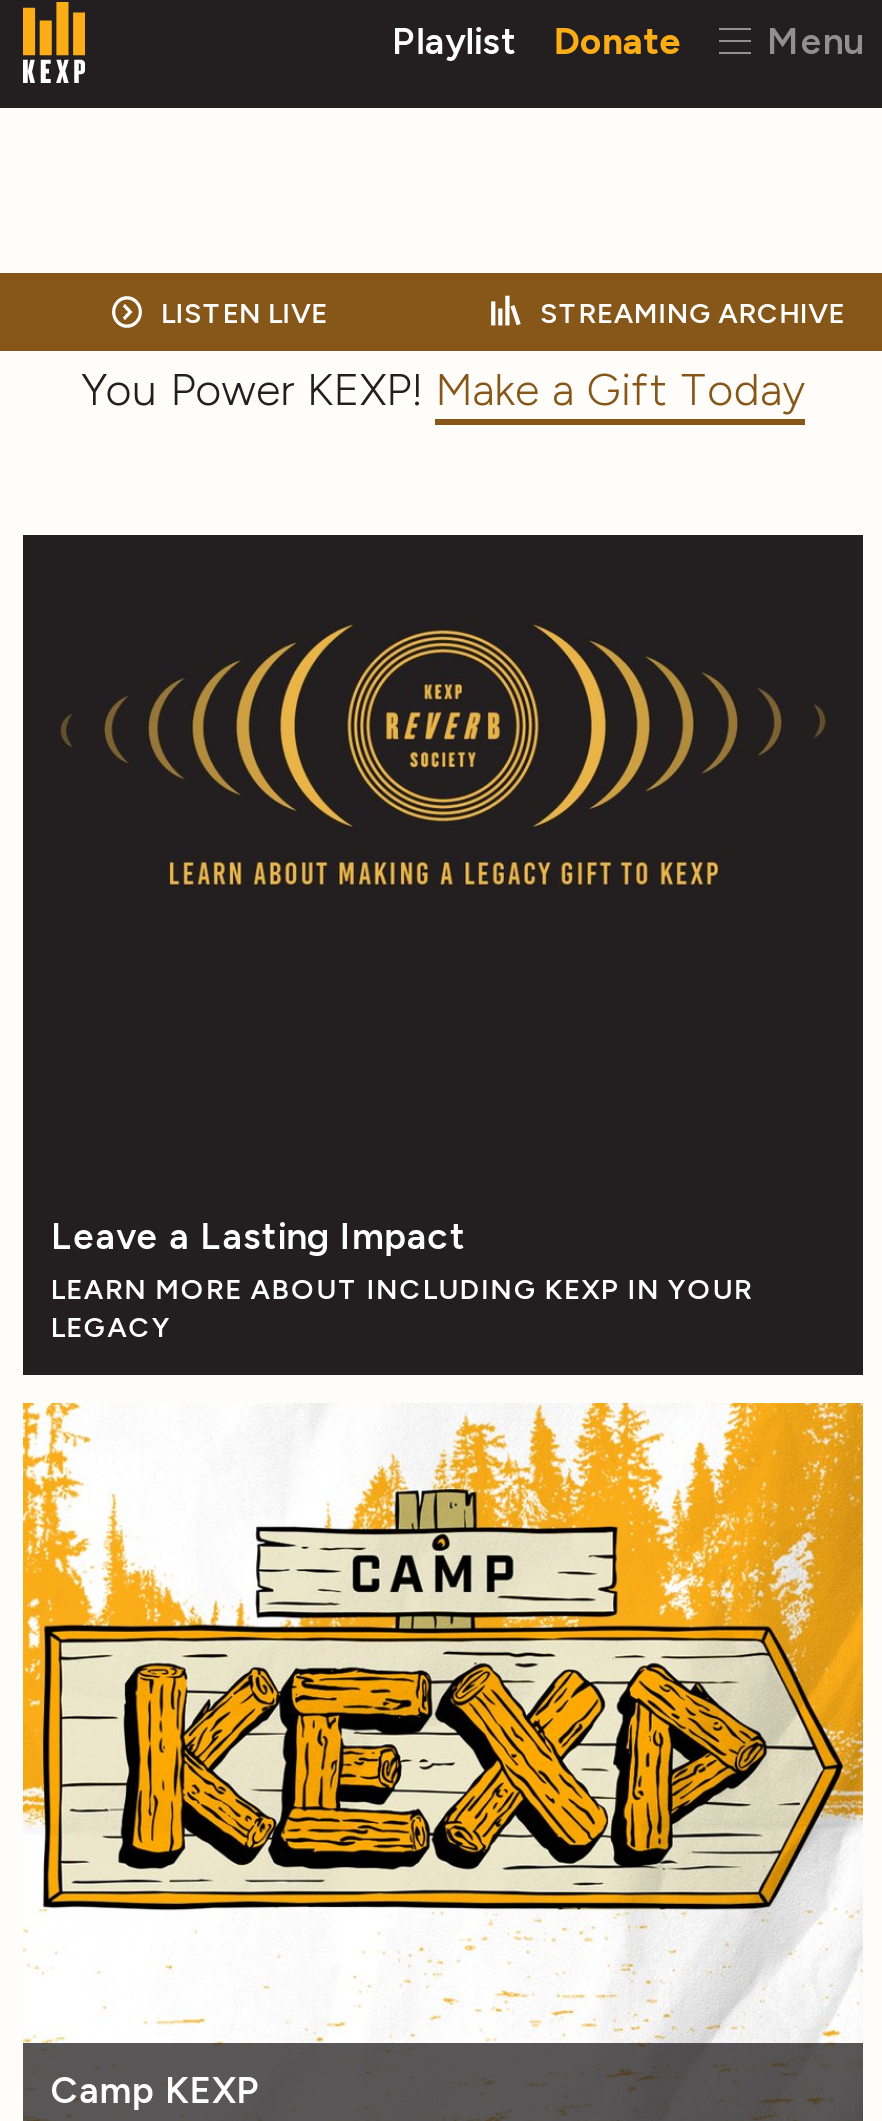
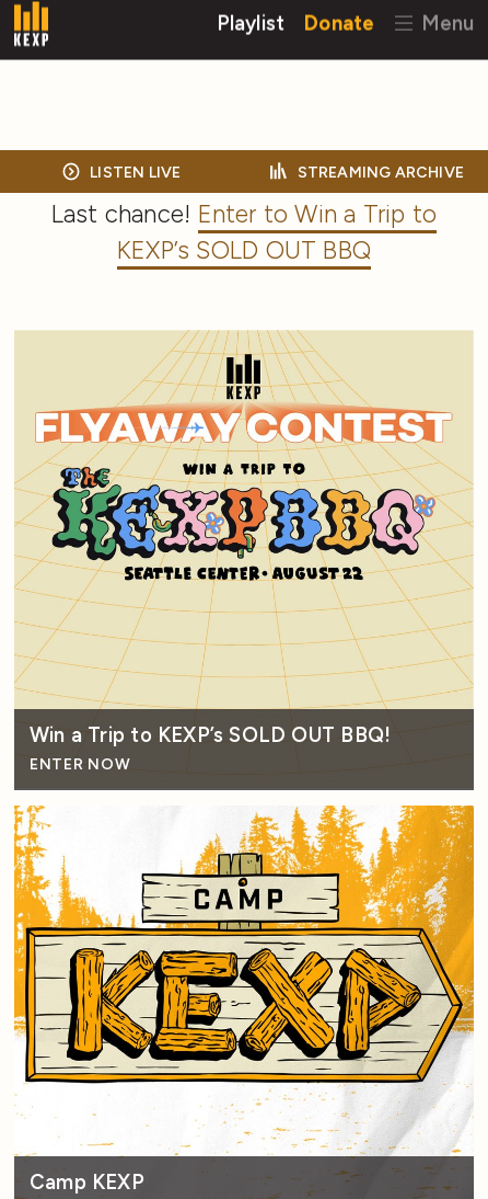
[81,363,805,417] You Power KEXP! Make a Gift Today -> [51,199,437,265] Last chance! Enter to Win a Trip to | KEXP’s SOLD OUT BBQ
[21,533,865,1373] [image] | Leave a Lasting Impact | LEARN MORE ABOUT INCLUDING KEXP IN YOUR | LEGACY -> [14,330,474,790] [image] | Win a Trip to KEXP’s SOLD OUT BBQ! | ENTER NOW

